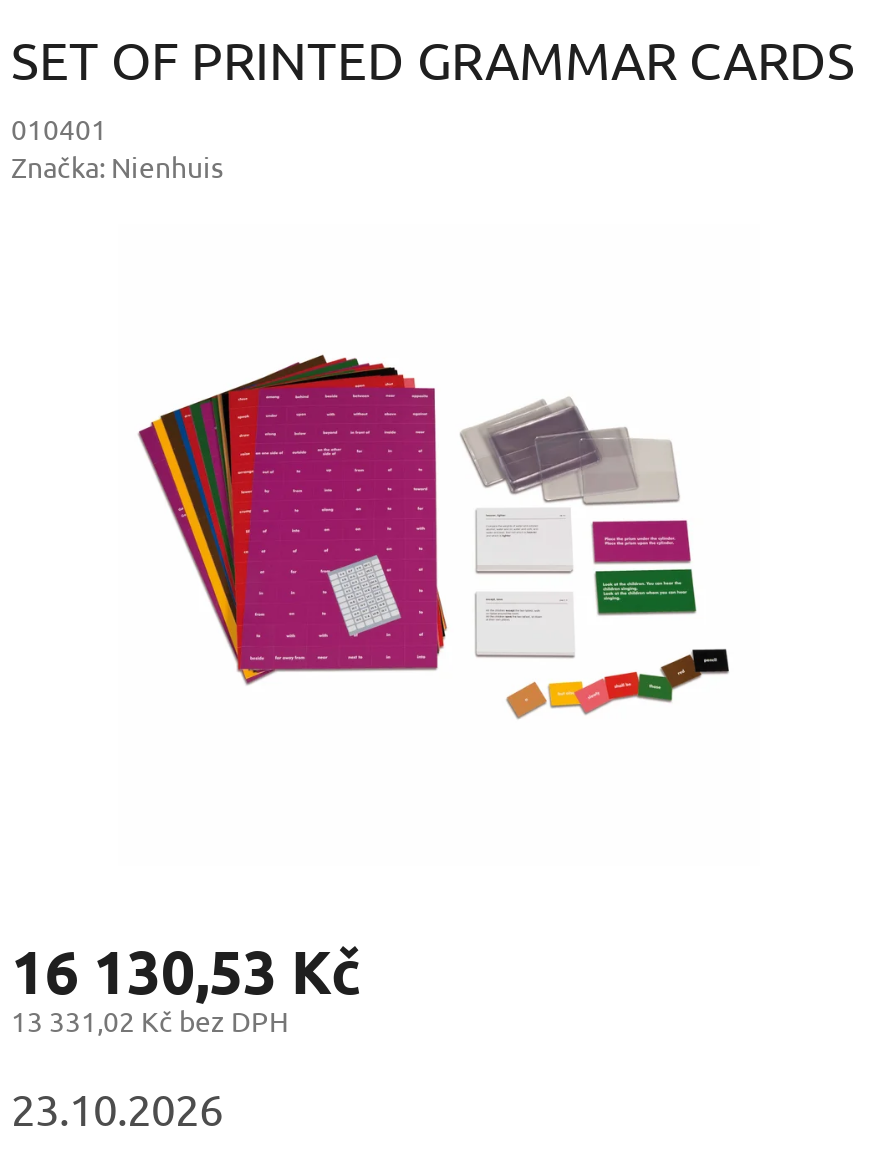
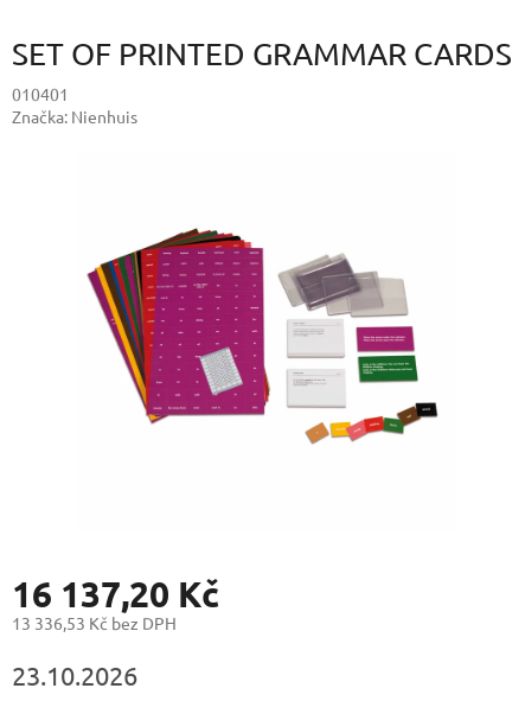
[11,935,361,1009] 16 130,53 Kč -> [12,572,219,616] 16 137,20 Kč
[11,1003,289,1039] 13 331,02 Kč bez DPH -> [12,613,177,634] 13 336,53 Kč bez DPH

